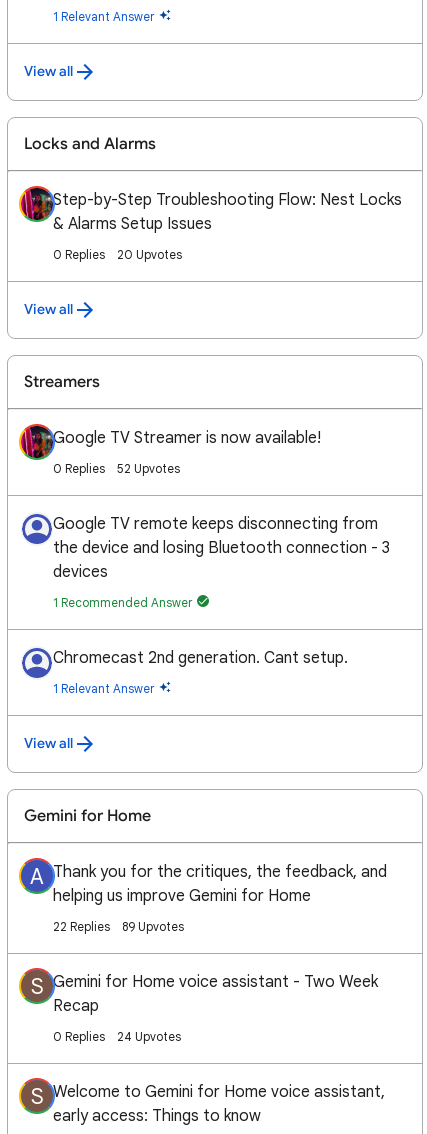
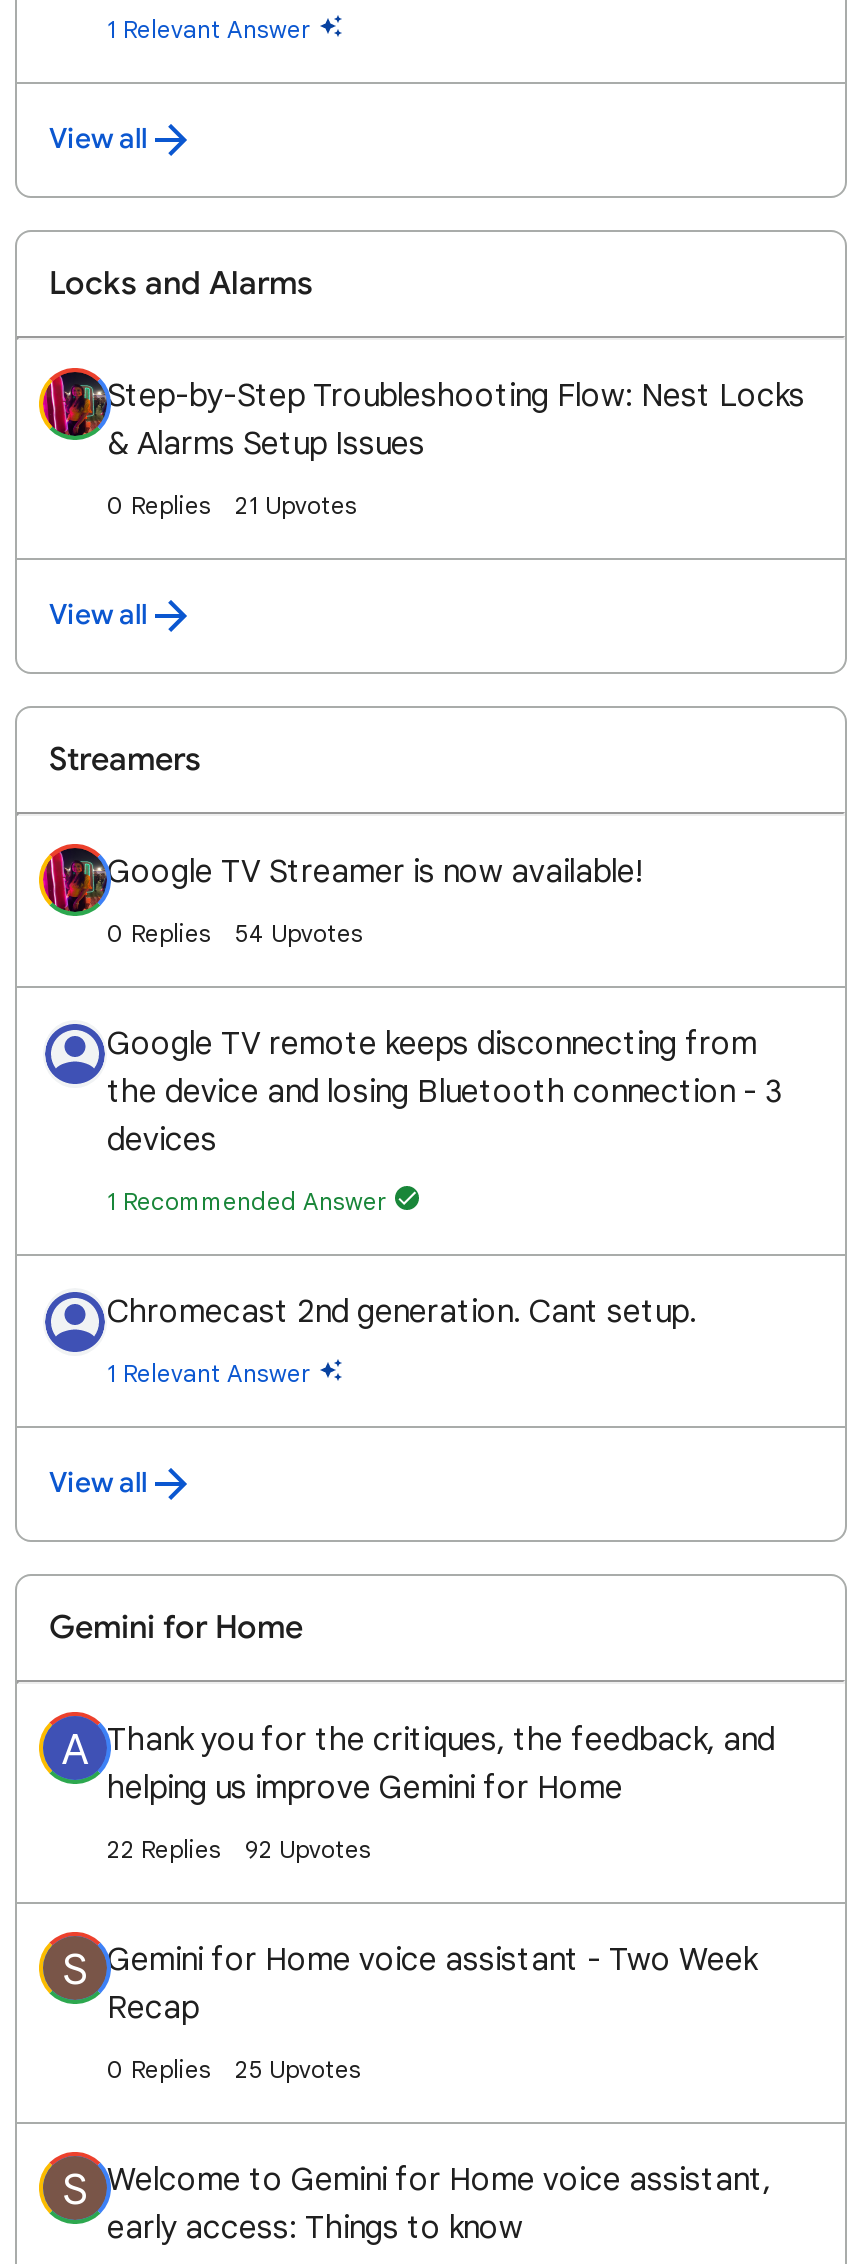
[117,247,182,262] 20 Upvotes -> [235,490,357,520] 21 Upvotes
[117,461,180,476] 52 Upvotes -> [235,918,363,948] 54 Upvotes
[53,919,184,934] 22 Replies 89 Upvotes -> [107,1834,371,1864] 22 Replies 92 Upvotes
[117,1029,181,1044] 24 Upvotes -> [235,2054,361,2084] 25 Upvotes

